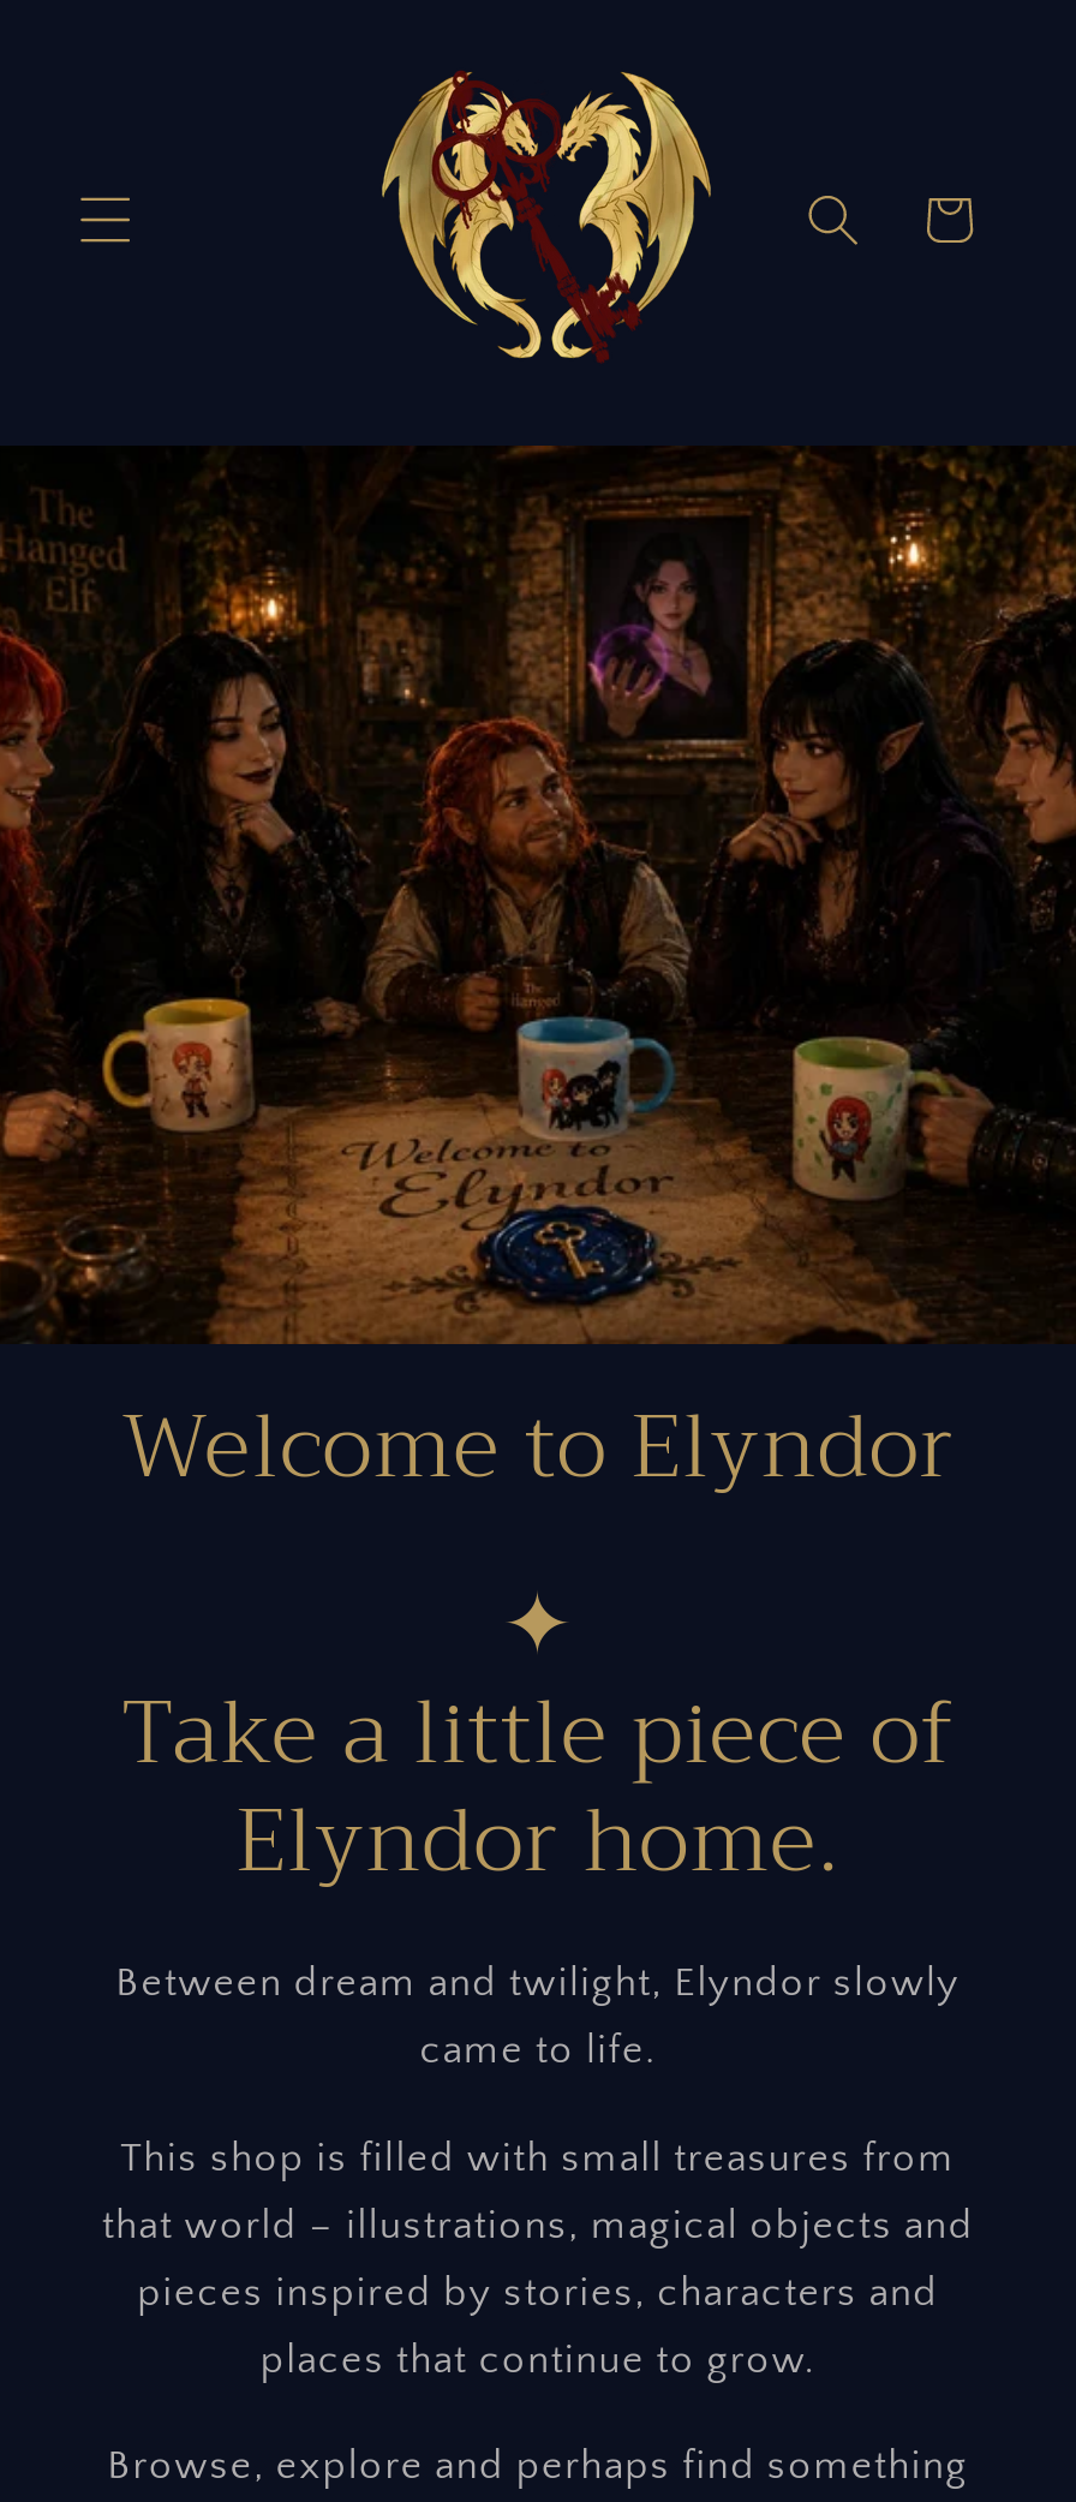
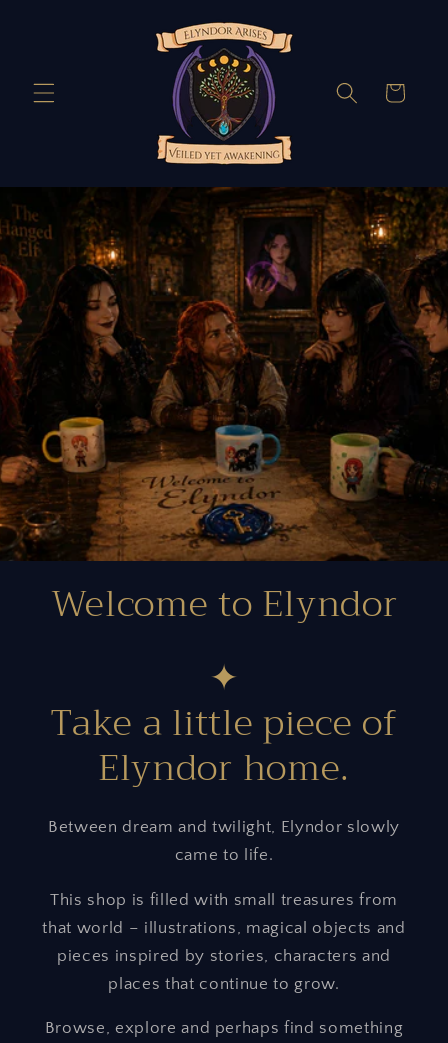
[375,49,713,390] [image] -> [155,21,296,165] [image]

